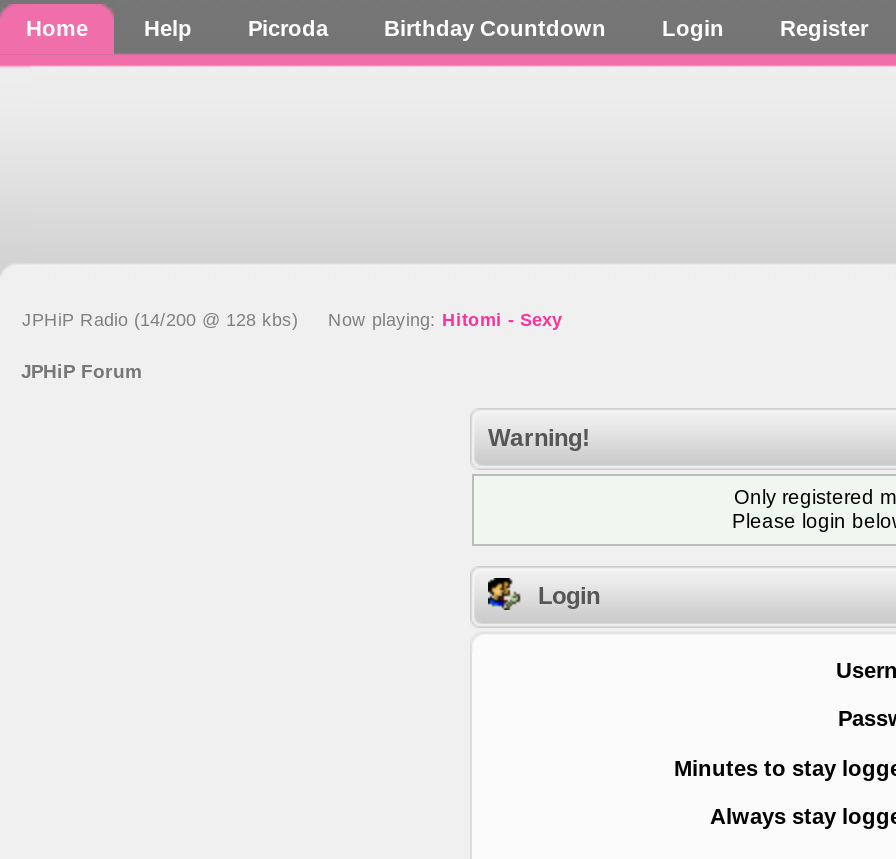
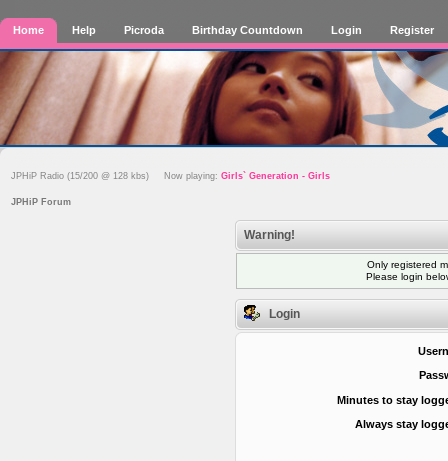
none -> [3,48,445,148] [image]
[22,310,562,330] JPHiP Radio (14/200 @ 128 kbs) Now playing: Hitomi - Sexy -> [11,171,330,181] JPHiP Radio (15/200 @ 128 kbs) Now playing: Girls` Generation - Girls

